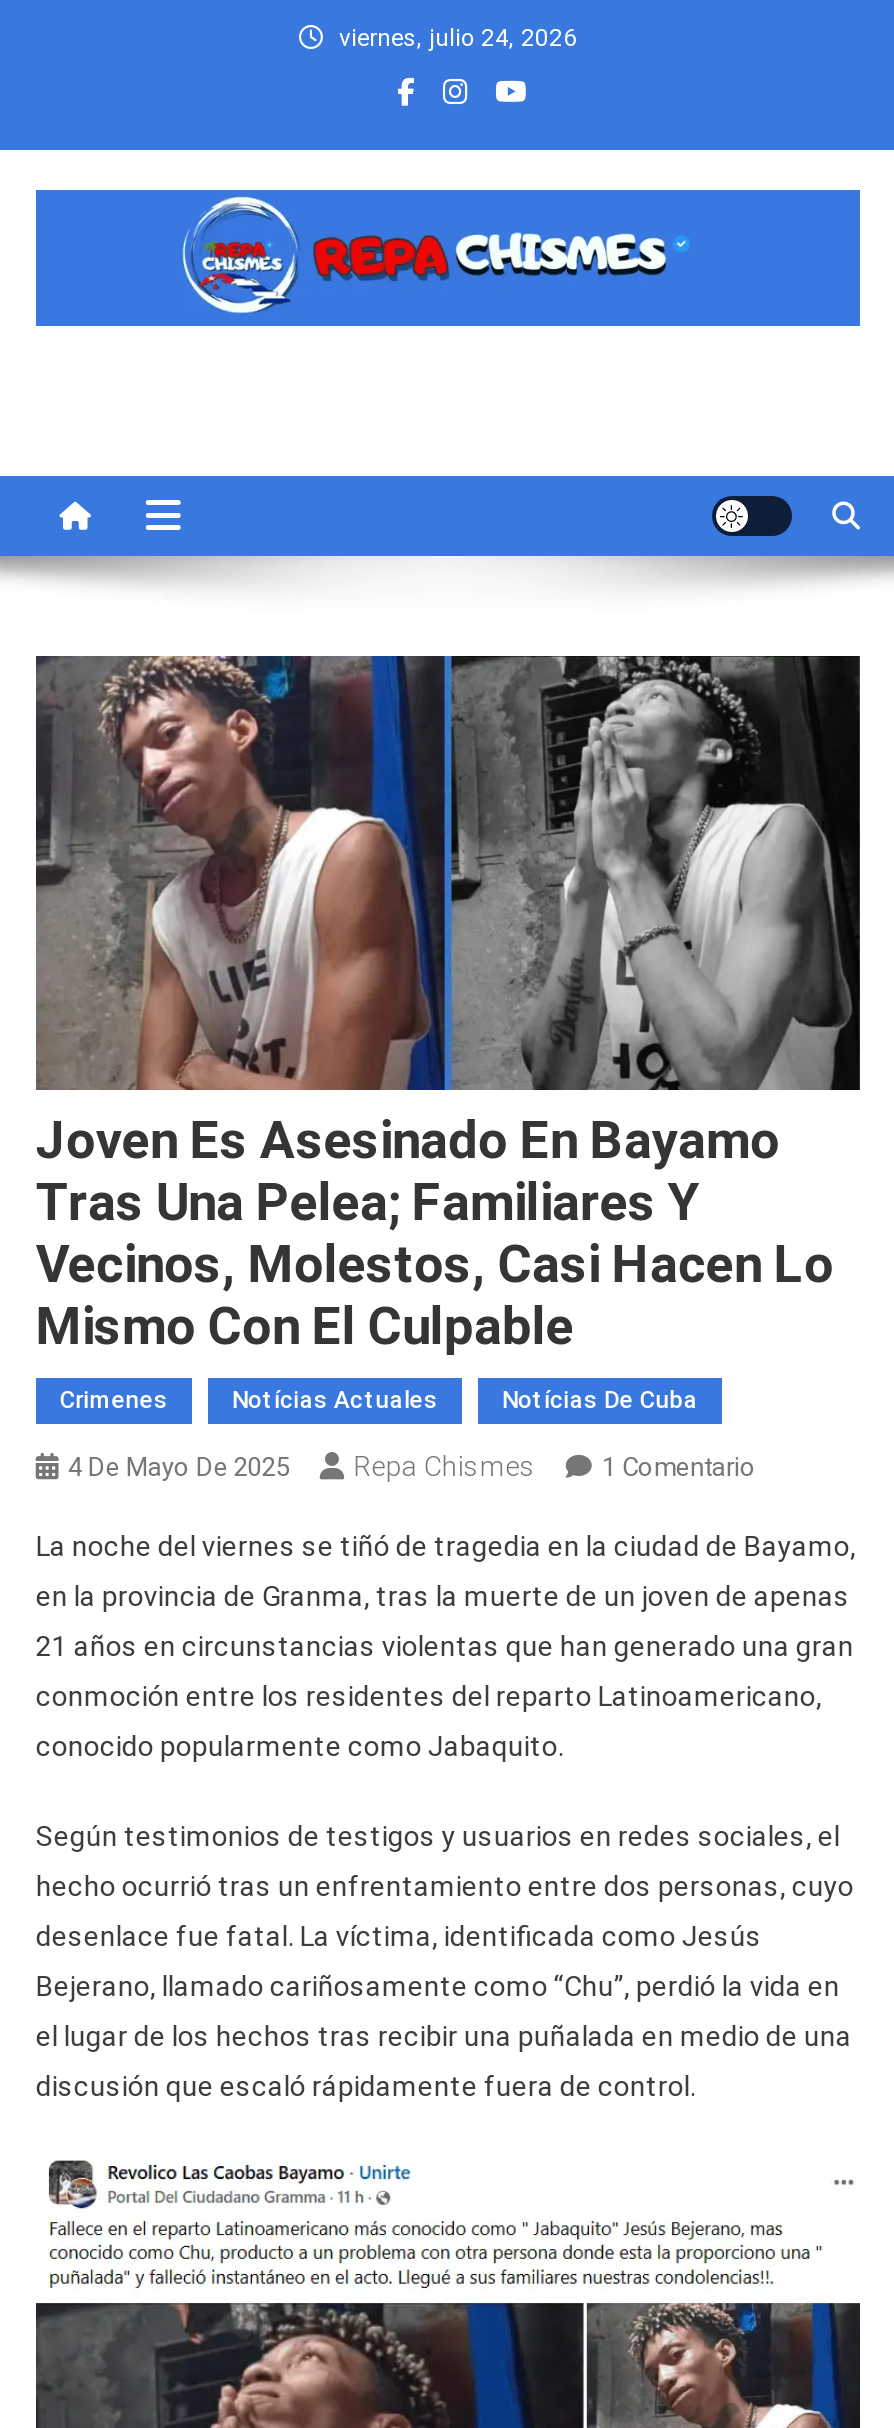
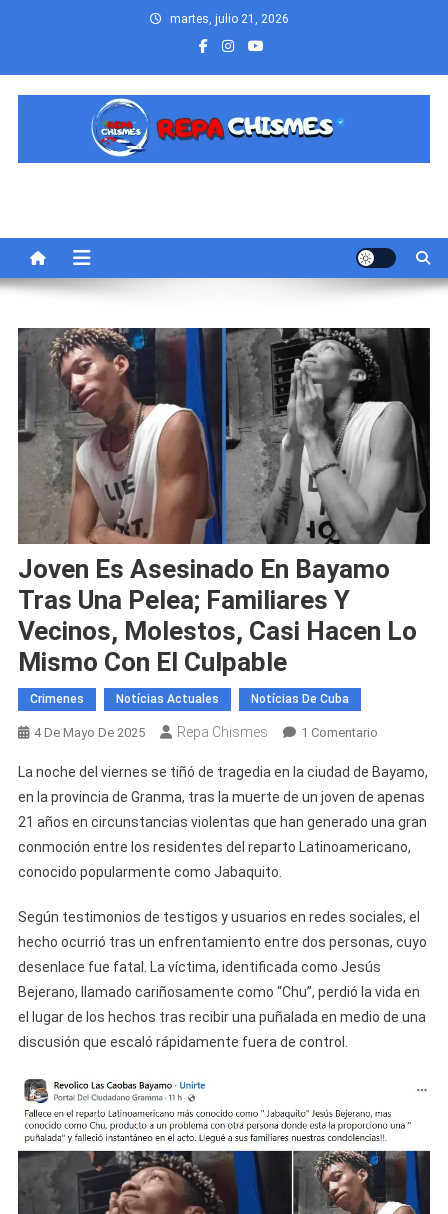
[339,24,577,52] viernes, julio 24, 2026 -> [169,12,288,26] martes, julio 21, 2026

